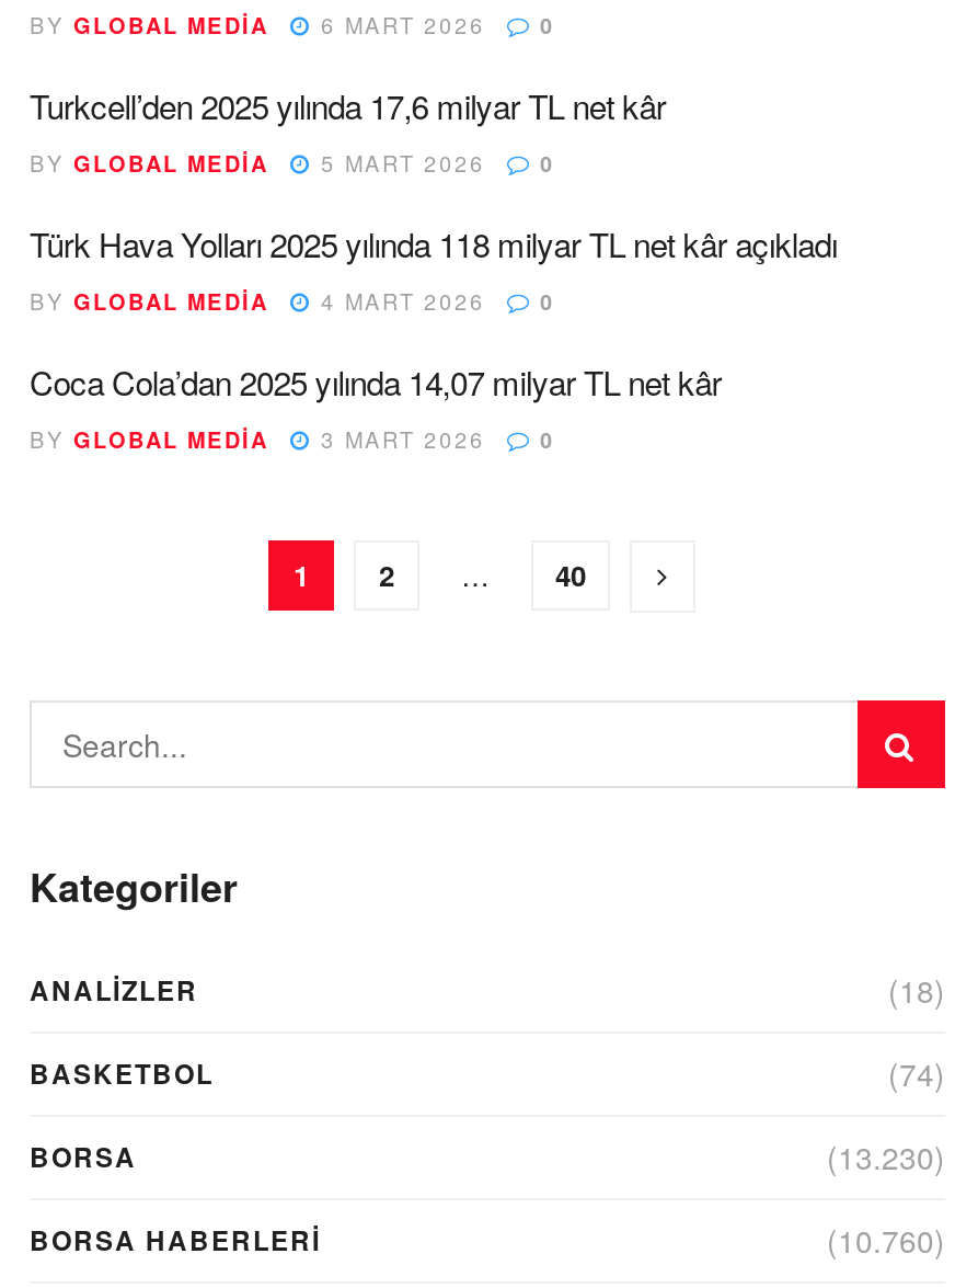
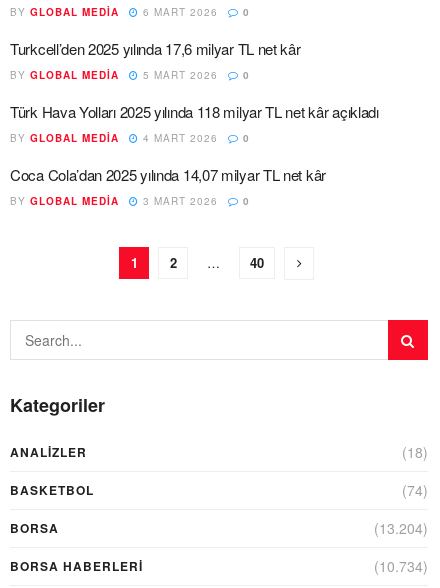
[827,1135,945,1178] (13.230) -> [374,518,428,538] (13.204)
[827,1218,945,1262] (10.760) -> [374,556,428,576] (10.734)

